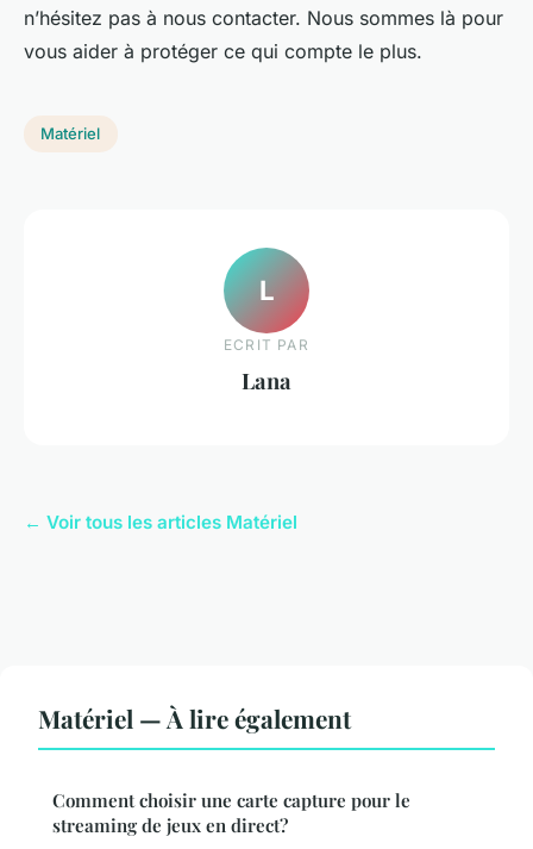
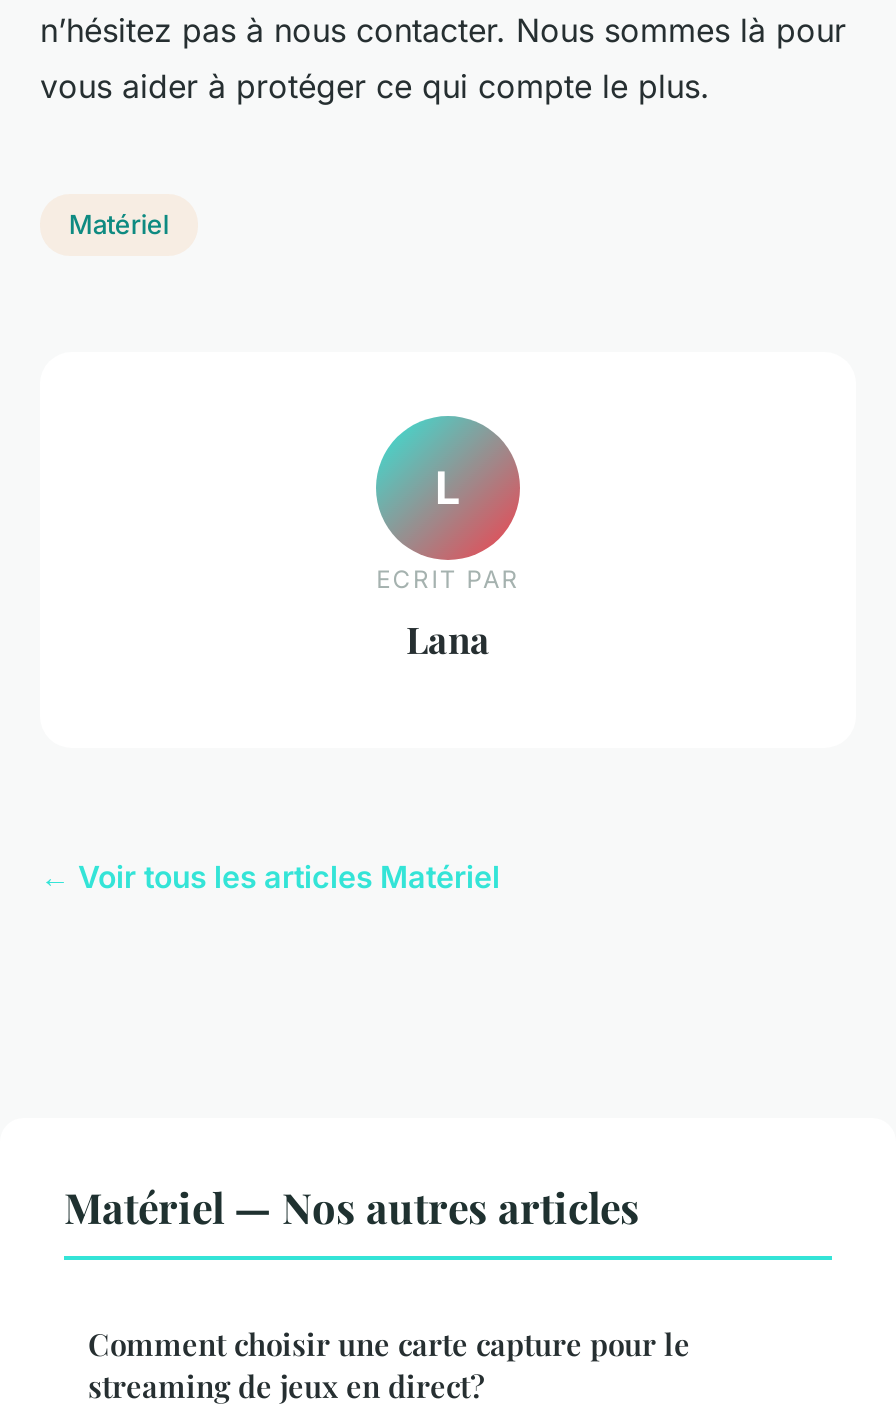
[38,701,351,734] Matériel — À lire également -> [64,1177,640,1233] Matériel — Nos autres articles

